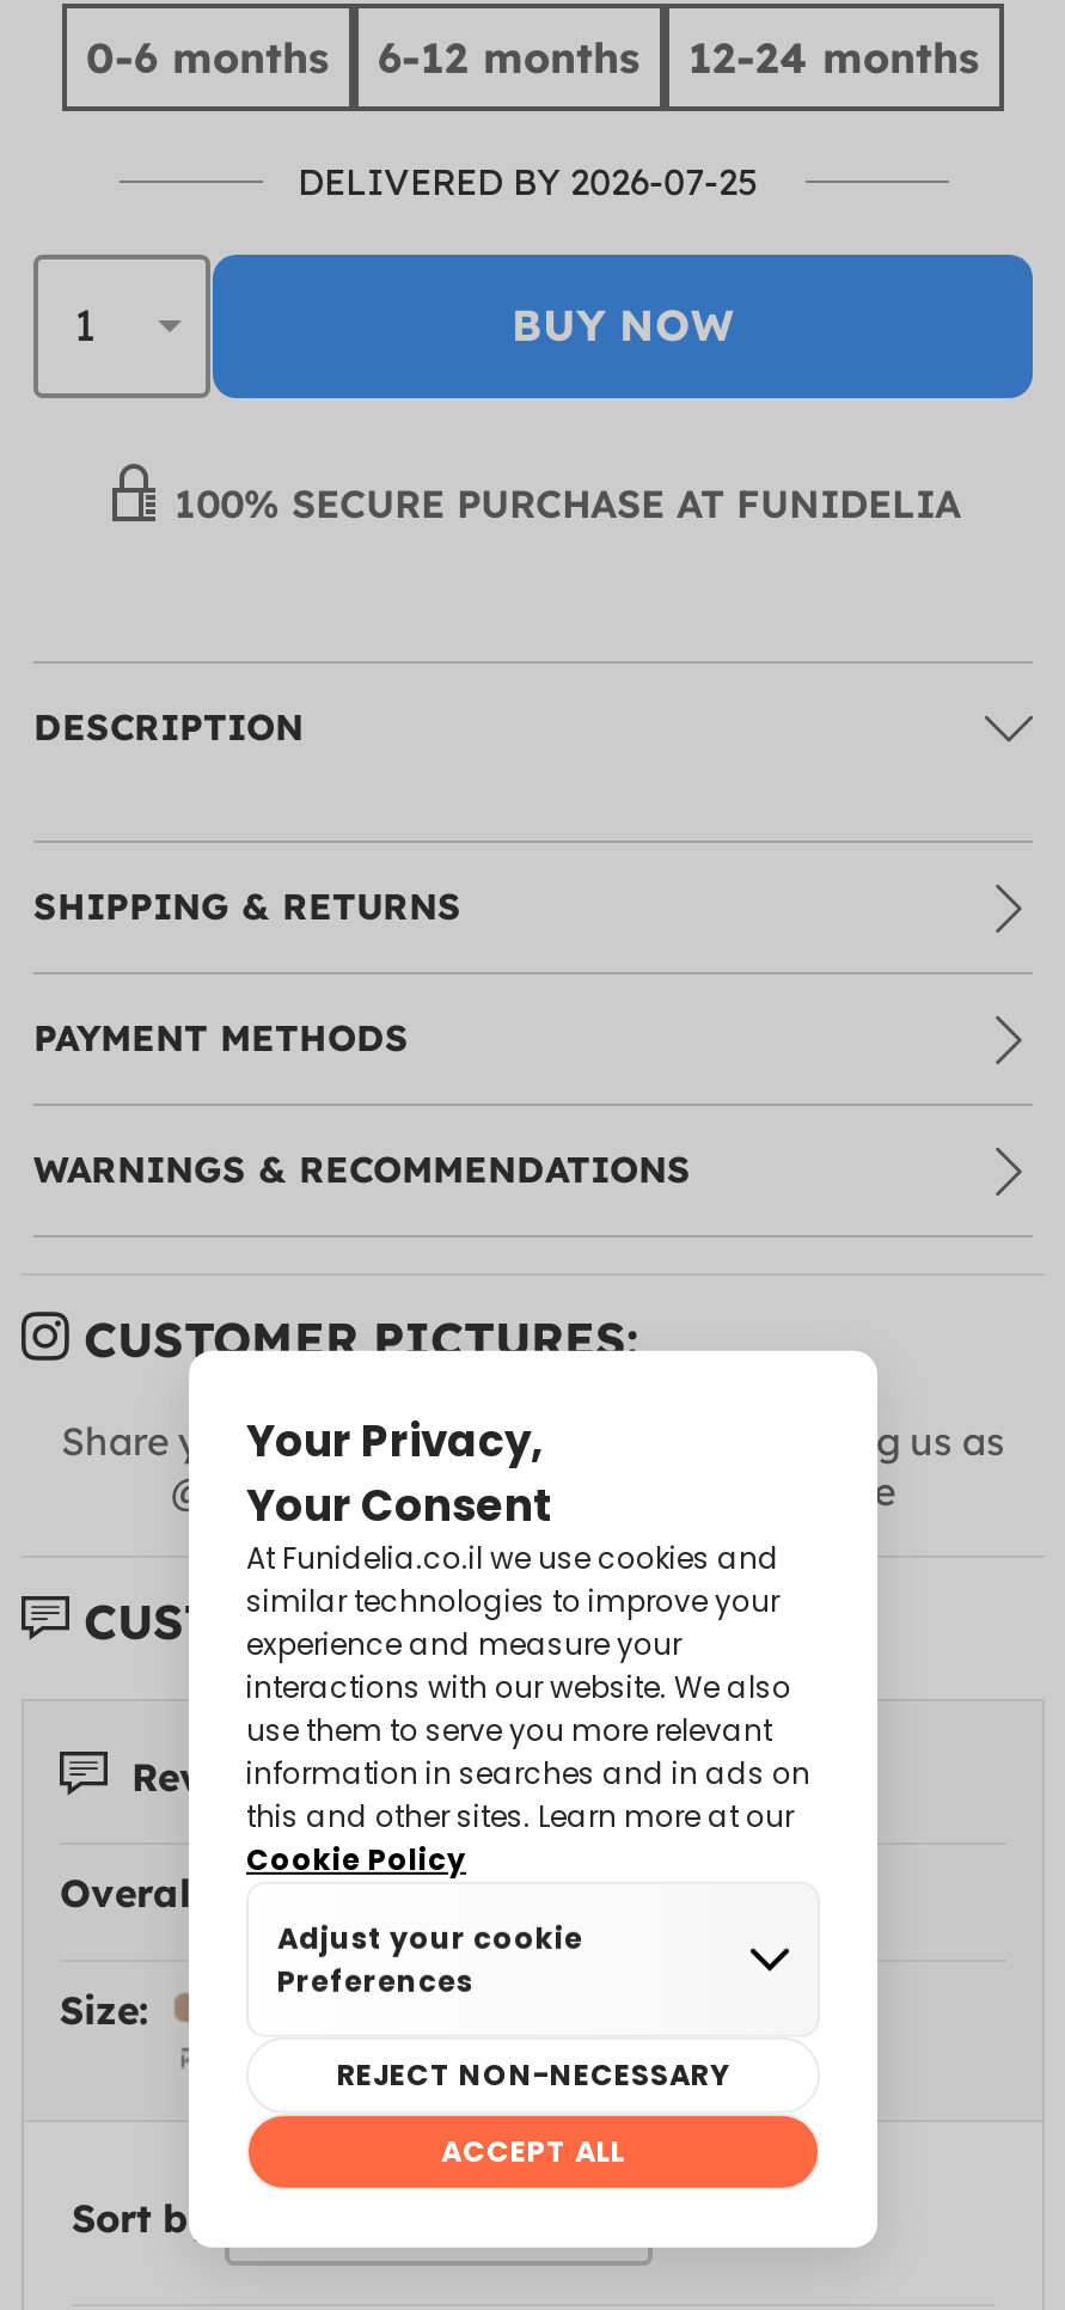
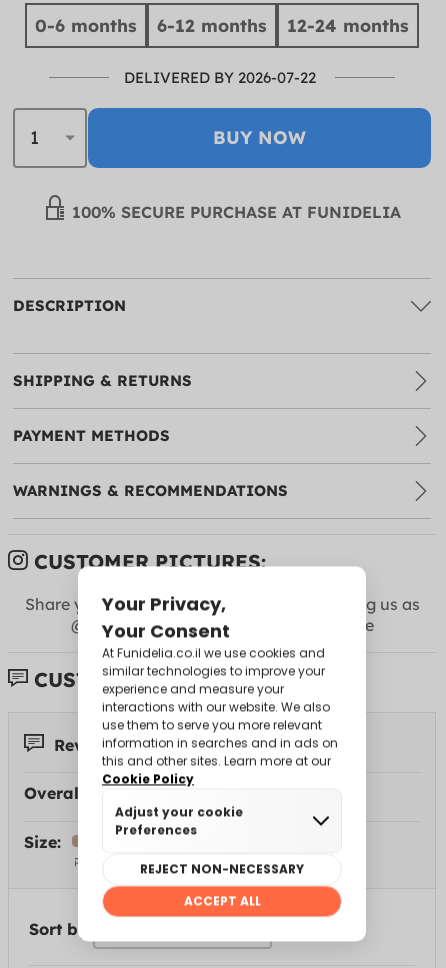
[298,158,759,203] DELIVERED BY 2026-07-25 -> [124,67,316,86] DELIVERED BY 2026-07-22

